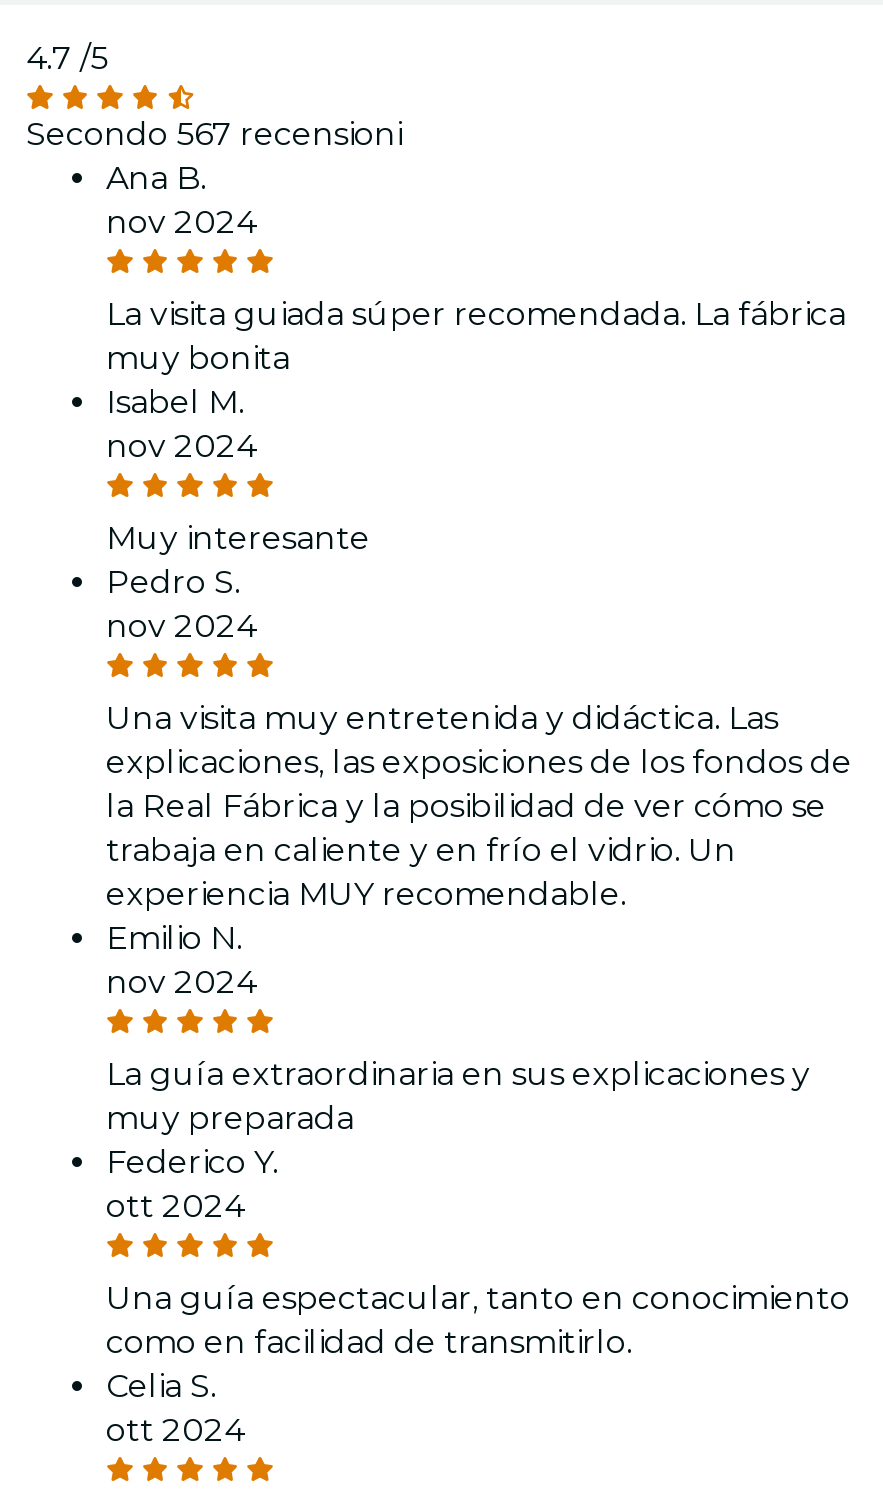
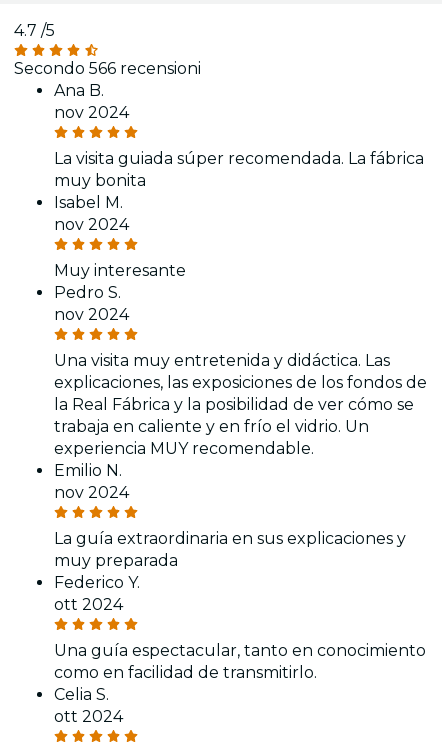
[26,115,402,153] Secondo 567 recensioni -> [14,59,201,78] Secondo 566 recensioni

